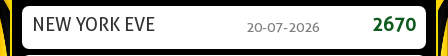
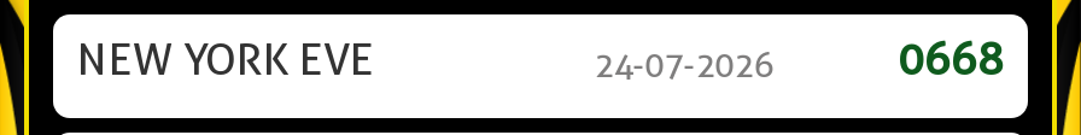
[246,19,320,35] 20-07-2026 -> [594,46,773,84] 24-07-2026
[372,14,416,35] 2670 -> [898,34,1004,84] 0668

